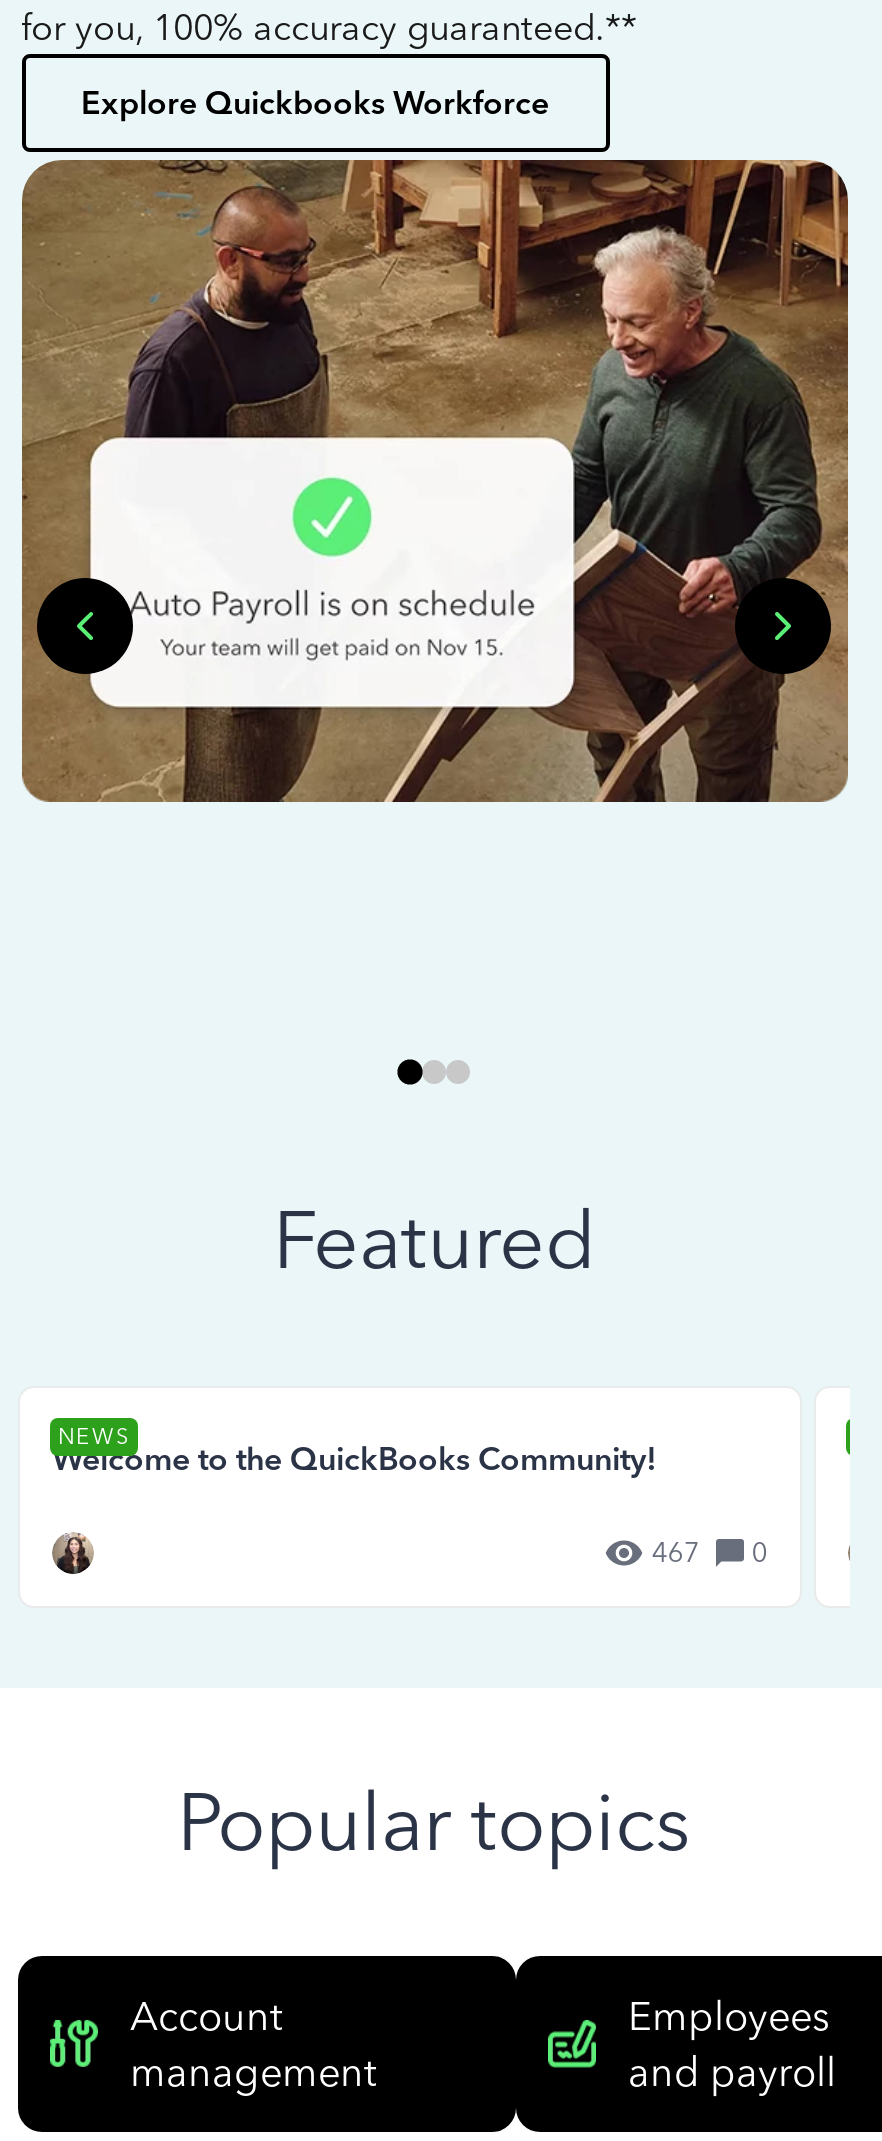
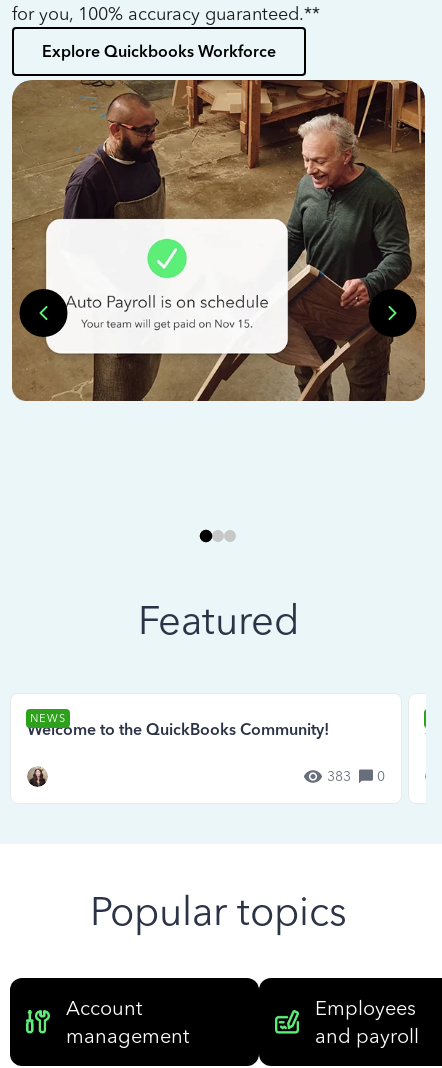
[652,1535,768,1569] 467 0 -> [327,767,385,784] 383 0

